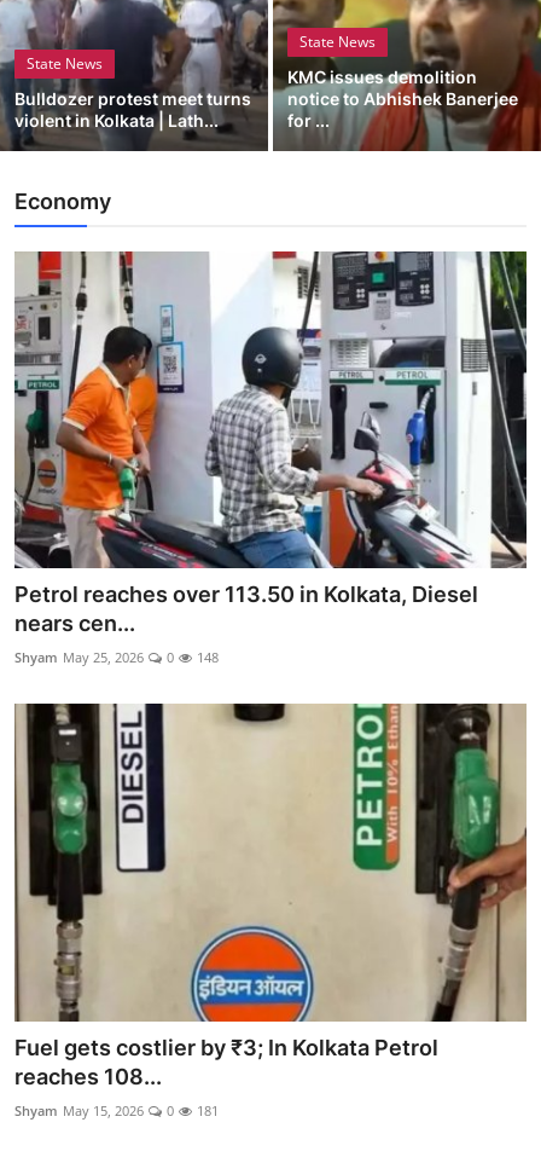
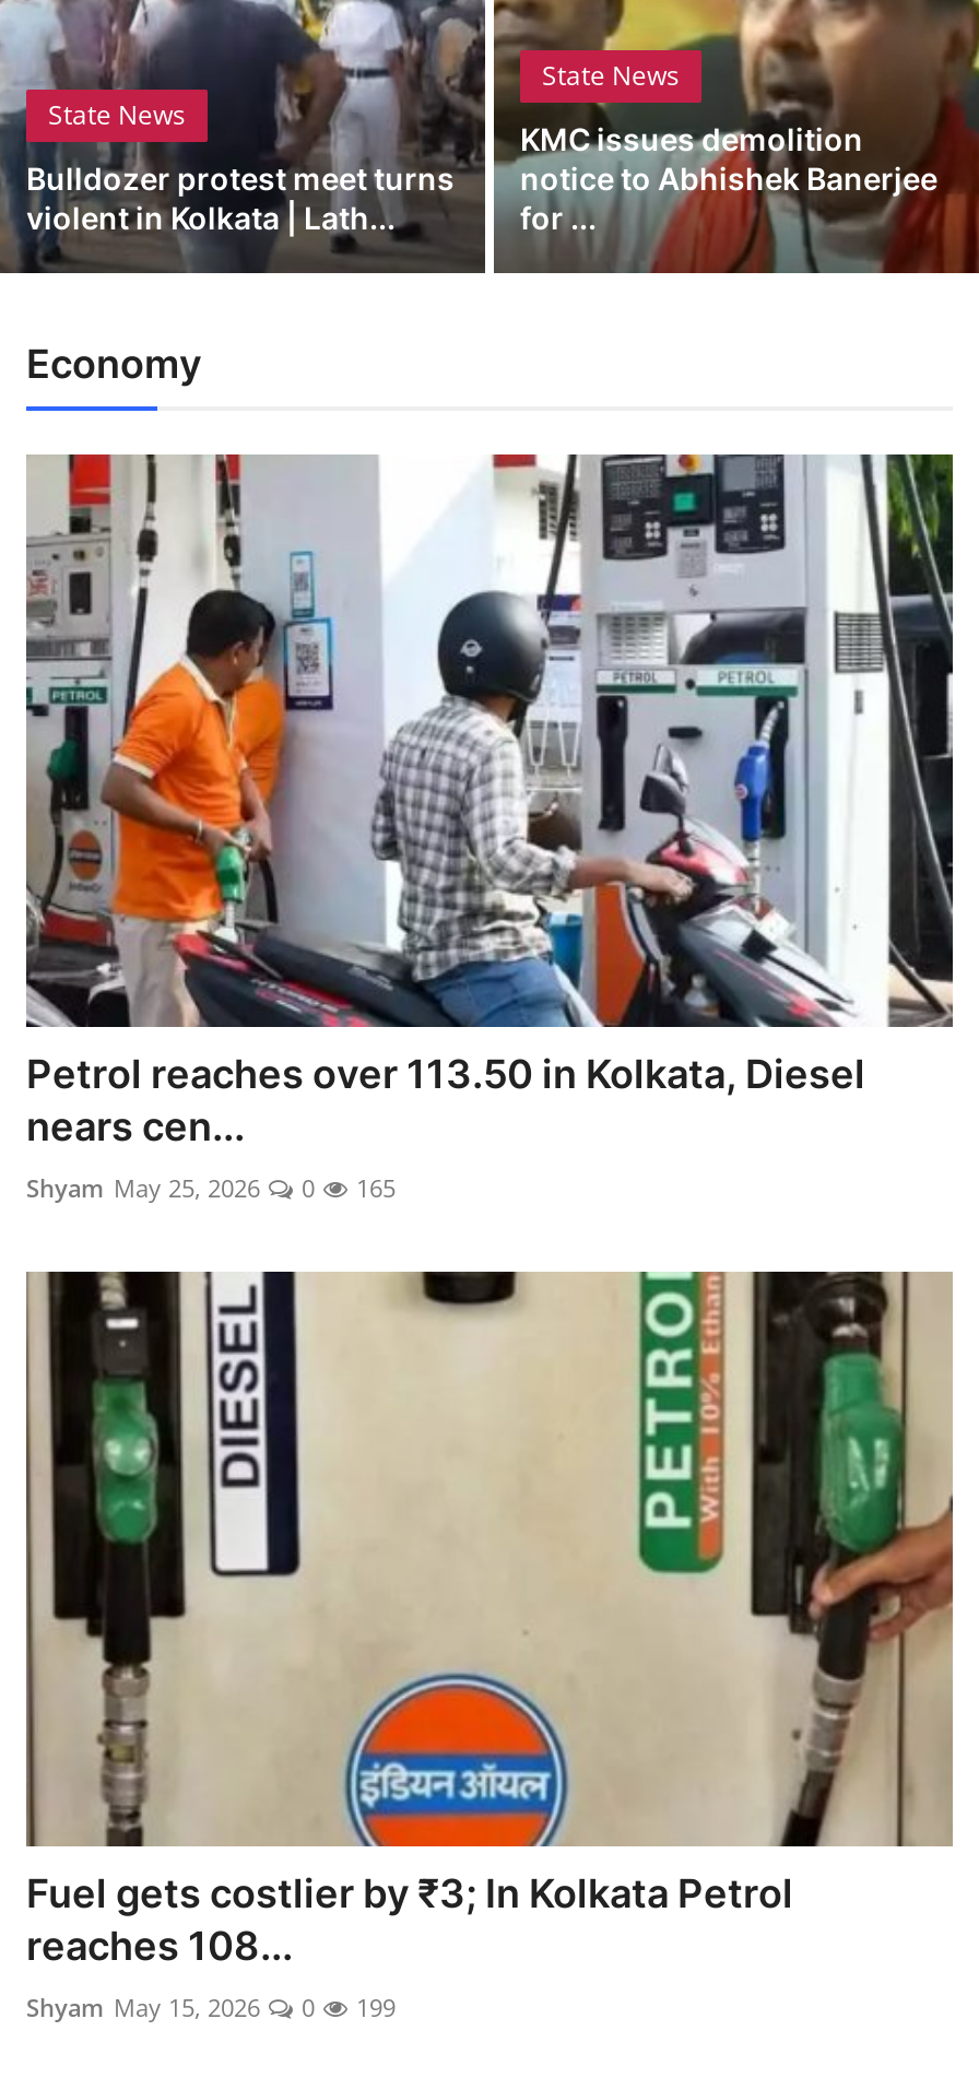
[14,649,219,667] Shyam May 25, 2026 0 148 -> [26,1172,396,1205] Shyam May 25, 2026 0 165
[14,1101,219,1119] Shyam May 15, 2026 0 181 -> [26,1990,396,2023] Shyam May 15, 2026 0 199

